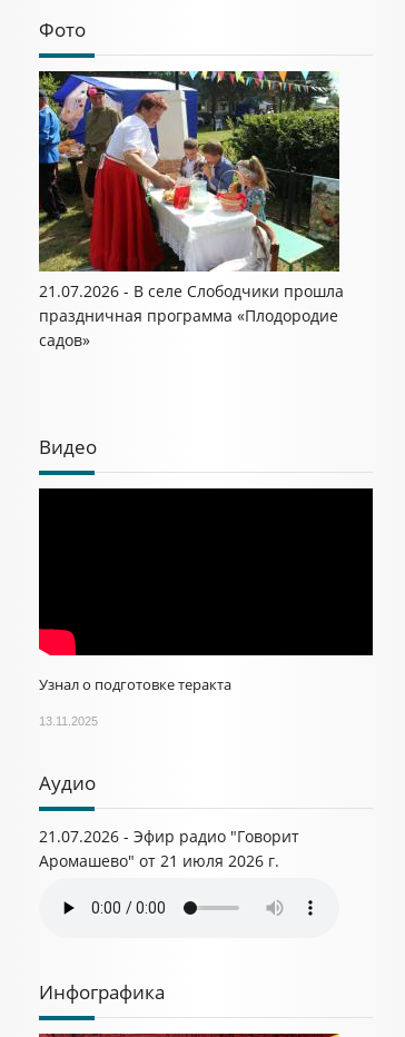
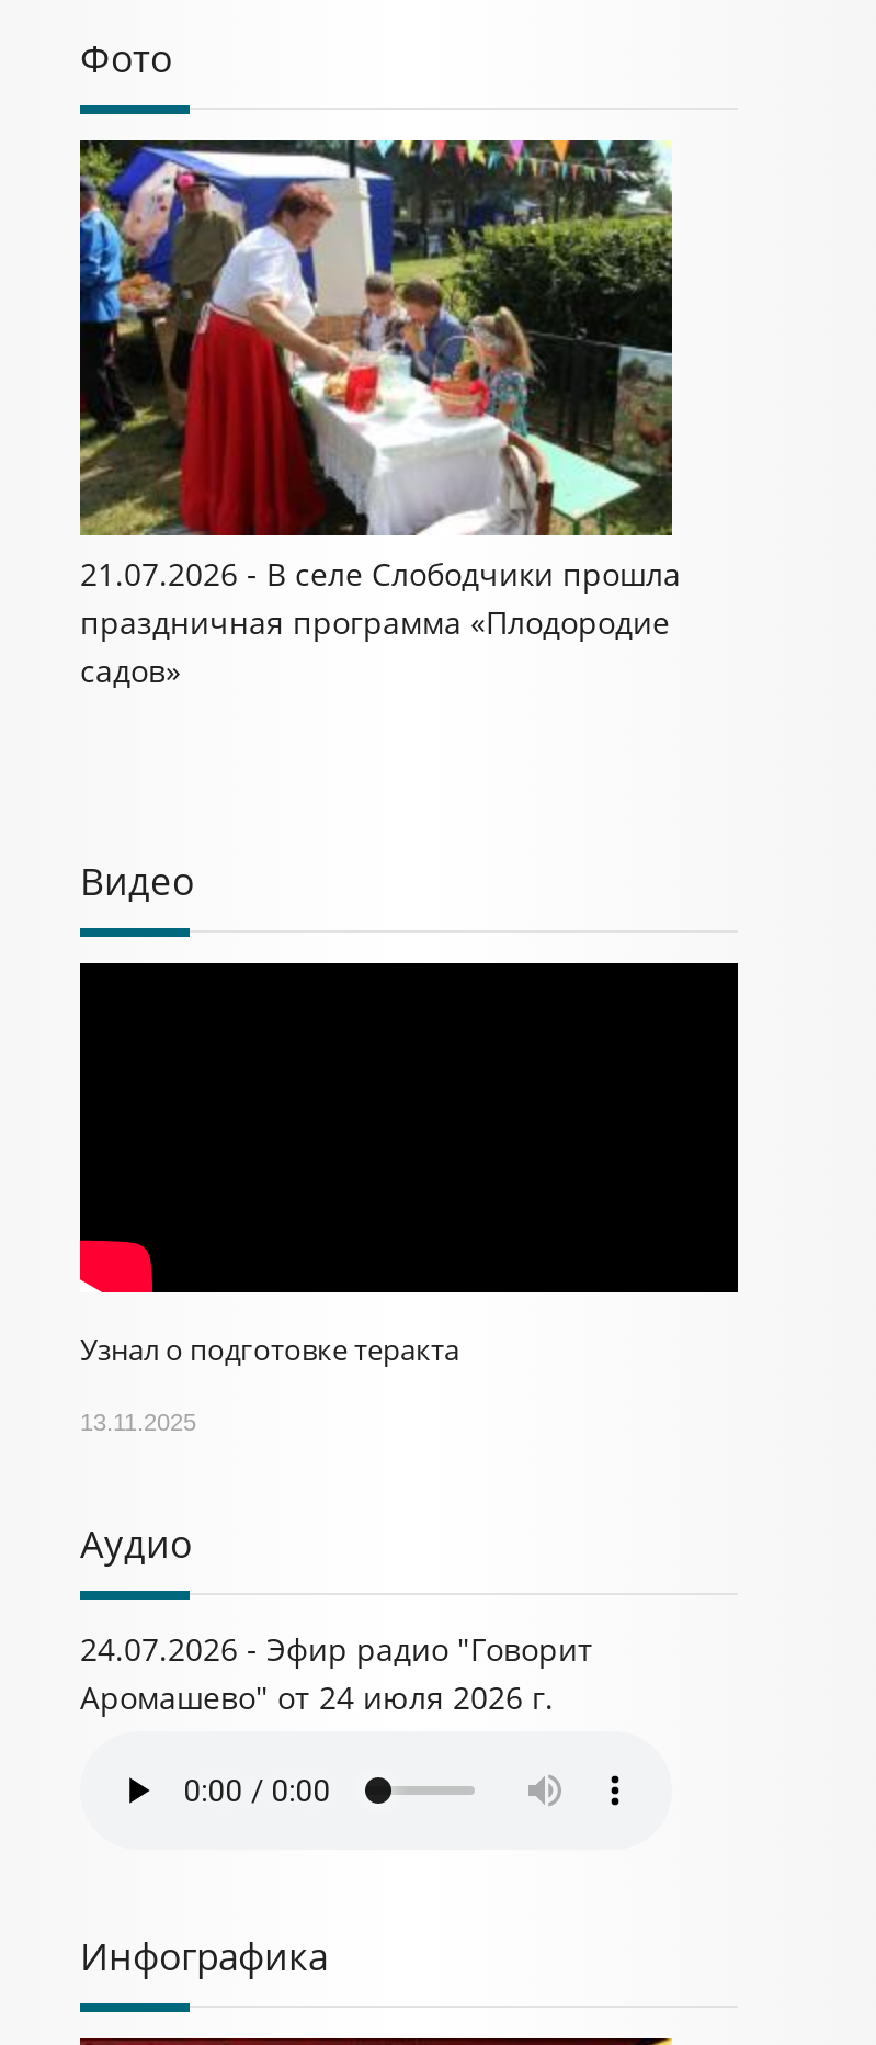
[39,826,299,847] 21.07.2026 - Эфир радио "Говорит -> [80,1628,593,1670] 24.07.2026 - Эфир радио "Говорит
[39,850,279,871] Аромашево" от 21 июля 2026 г. -> [80,1676,554,1718] Аромашево" от 24 июля 2026 г.

